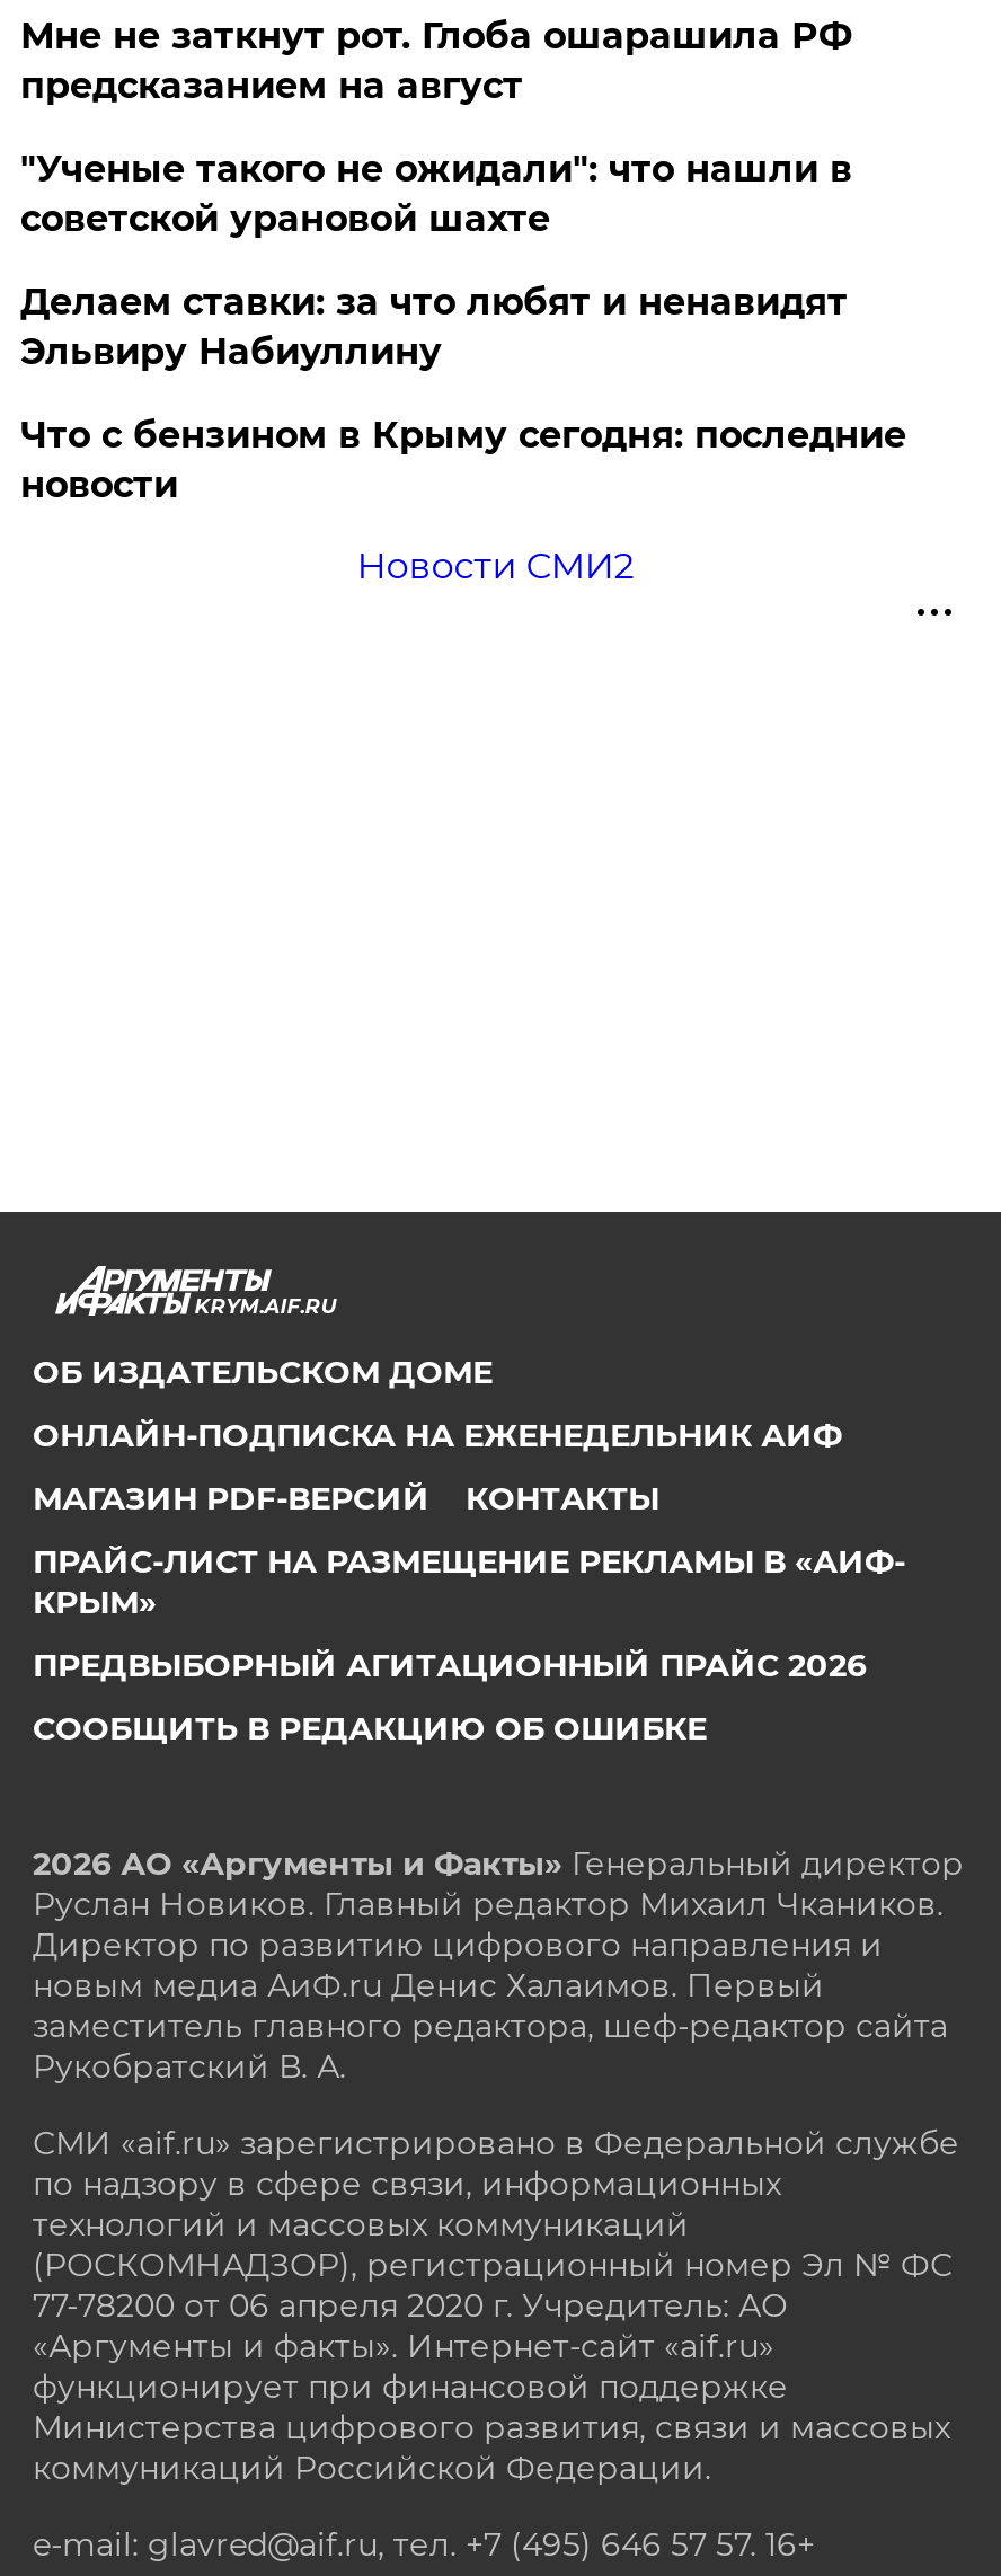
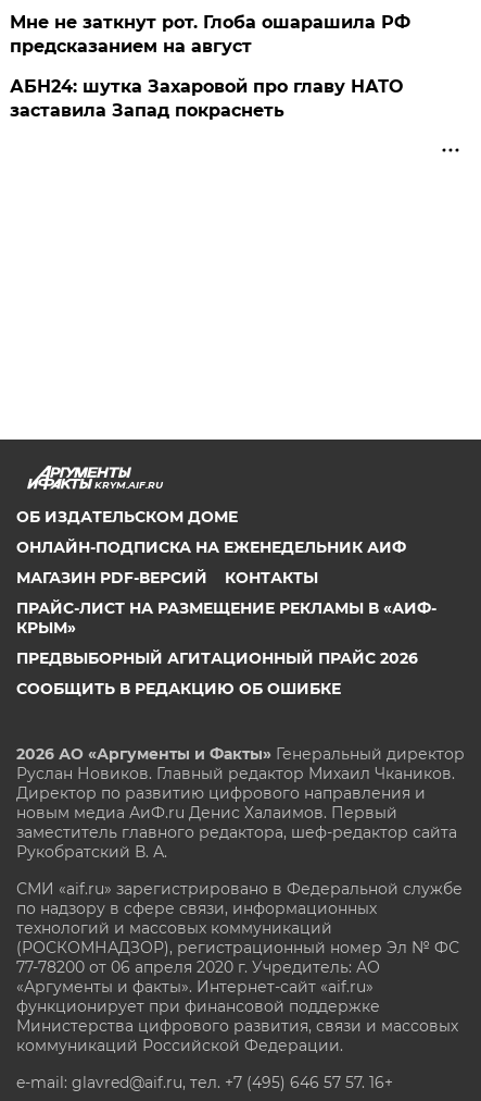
[20,147,906,587] "Ученые такого не ожидали": что нашли в | советской урановой шахте | Делаем ставки: за что любят и ненавидят | Эльвиру Набиуллину | Что с бензином в Крыму сегодня: последние | новости | Новости СМИ2 -> [10,76,403,120] АБН24: шутка Захаровой про главу НАТО | заставила Запад покраснеть

